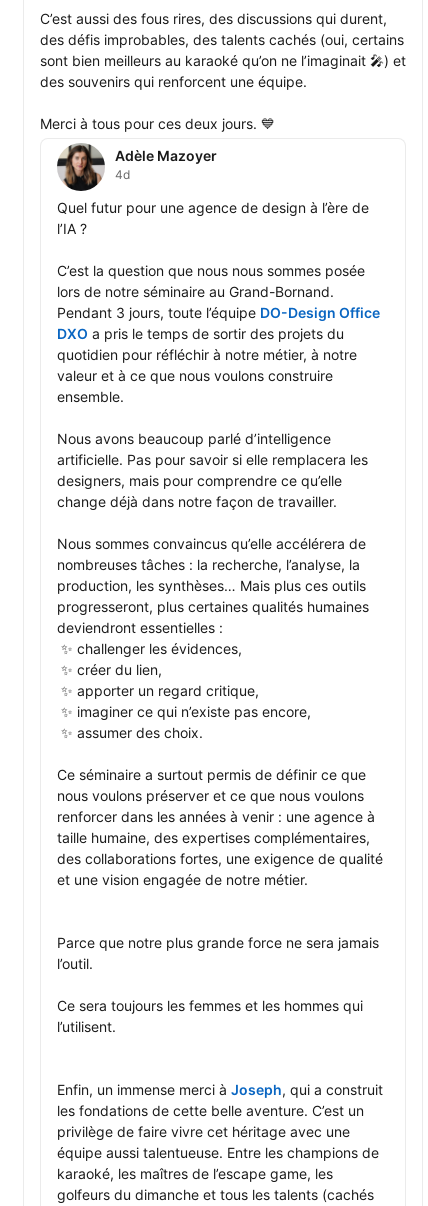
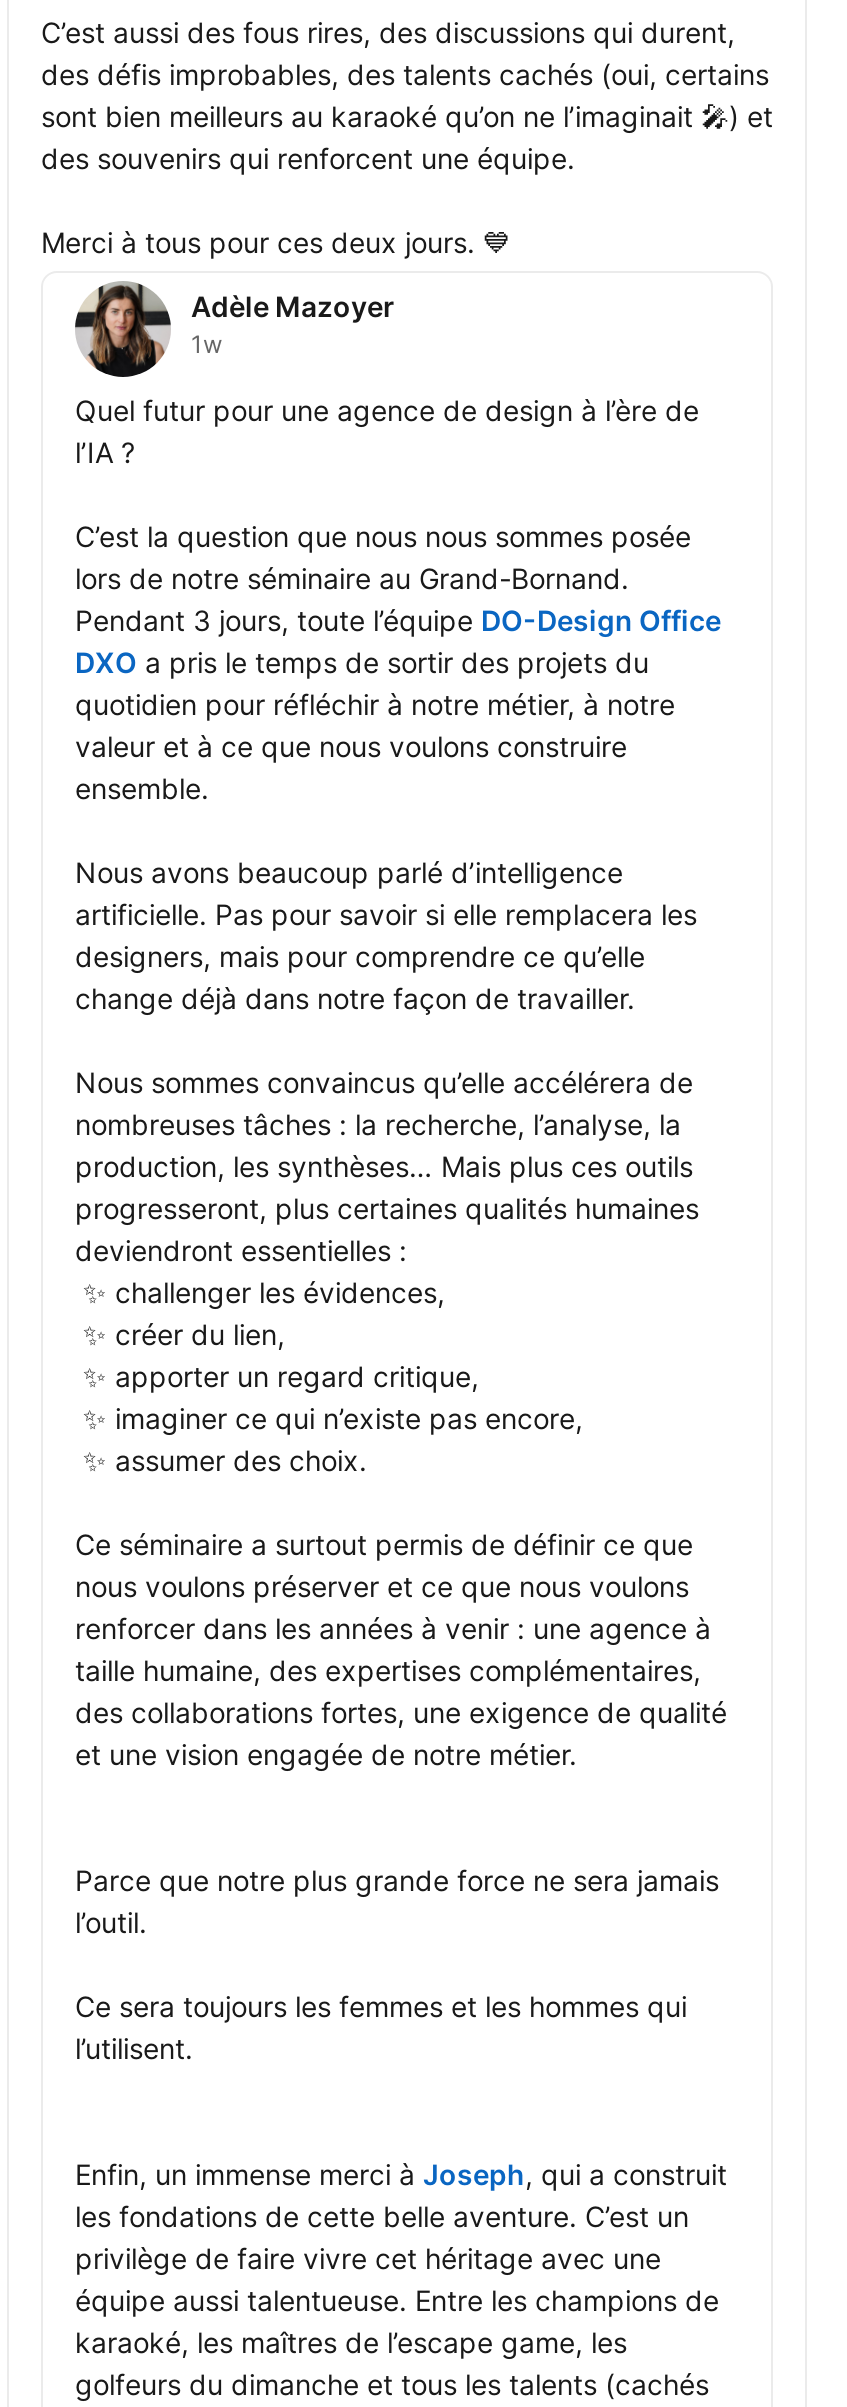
[115,167,130,182] 4d -> [191,330,223,360] 1w

